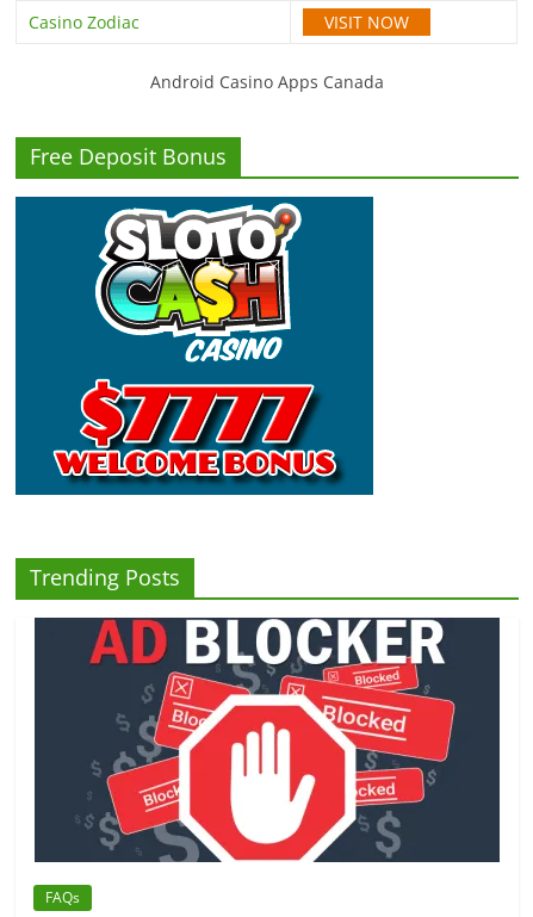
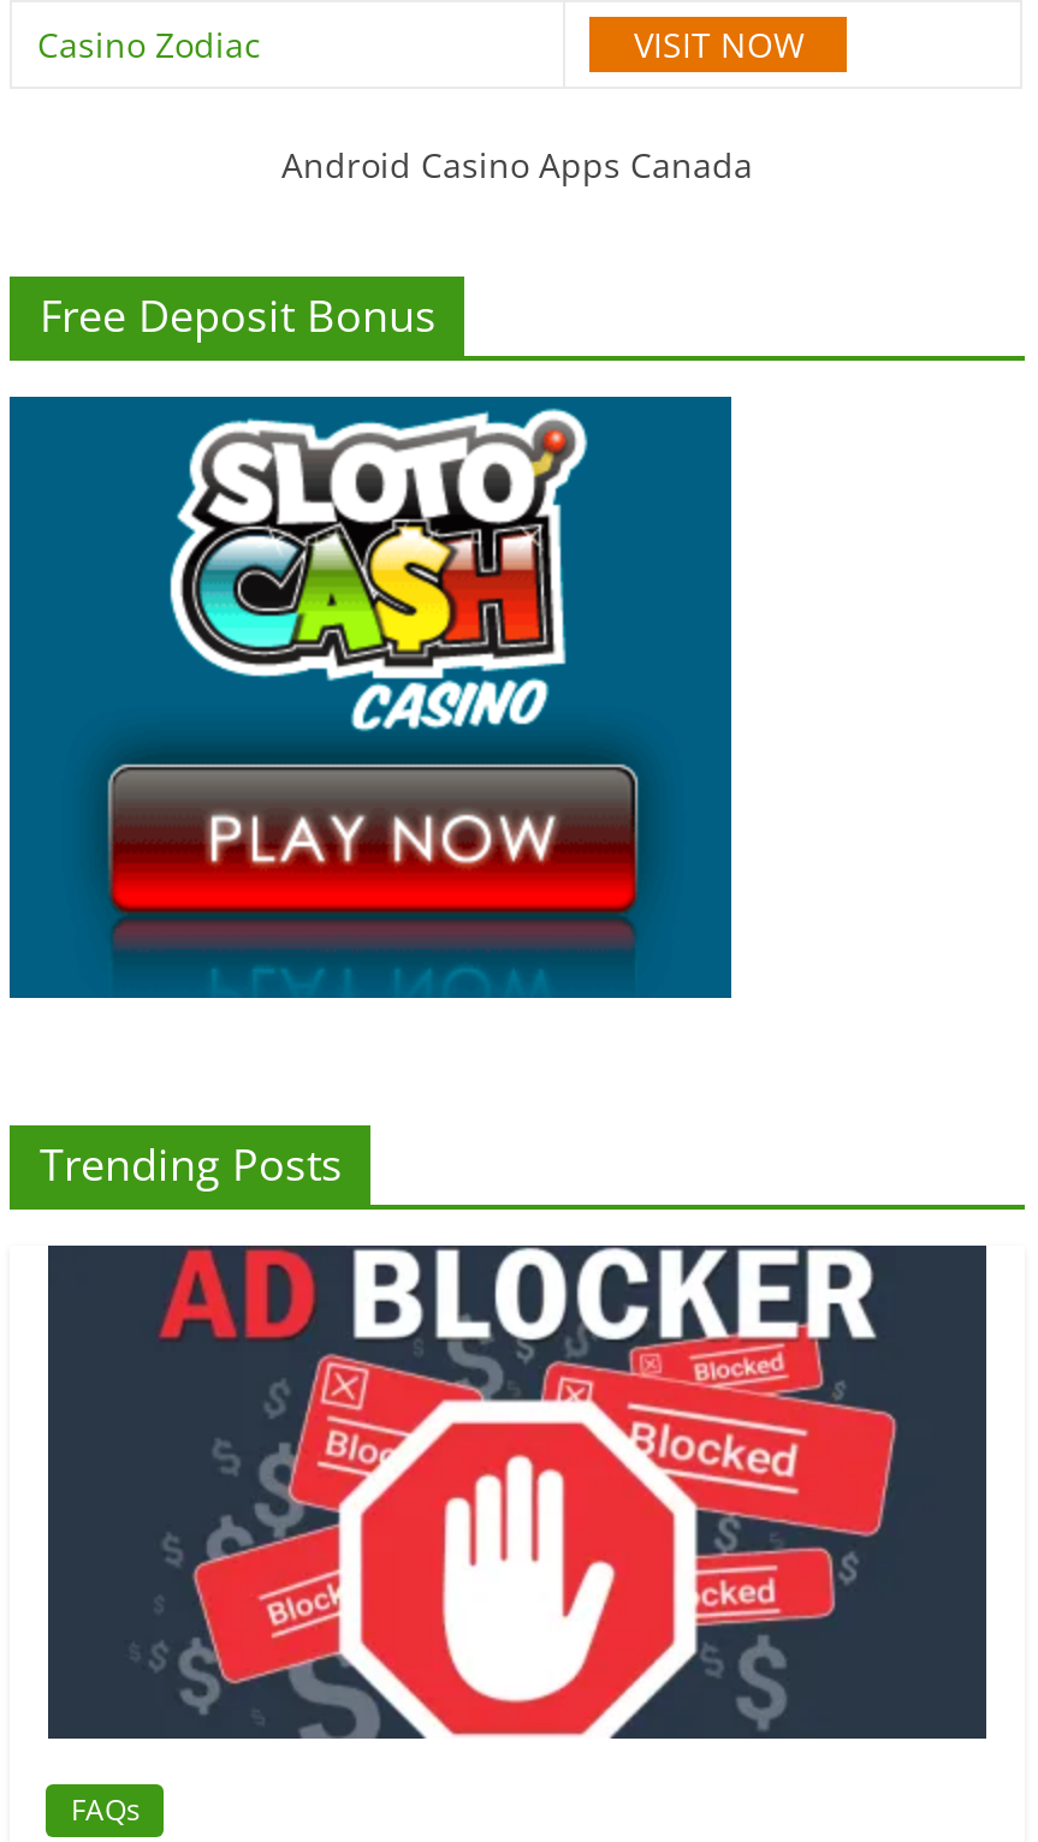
[52,370,343,484] [image] -> [87,743,669,976] [image]

